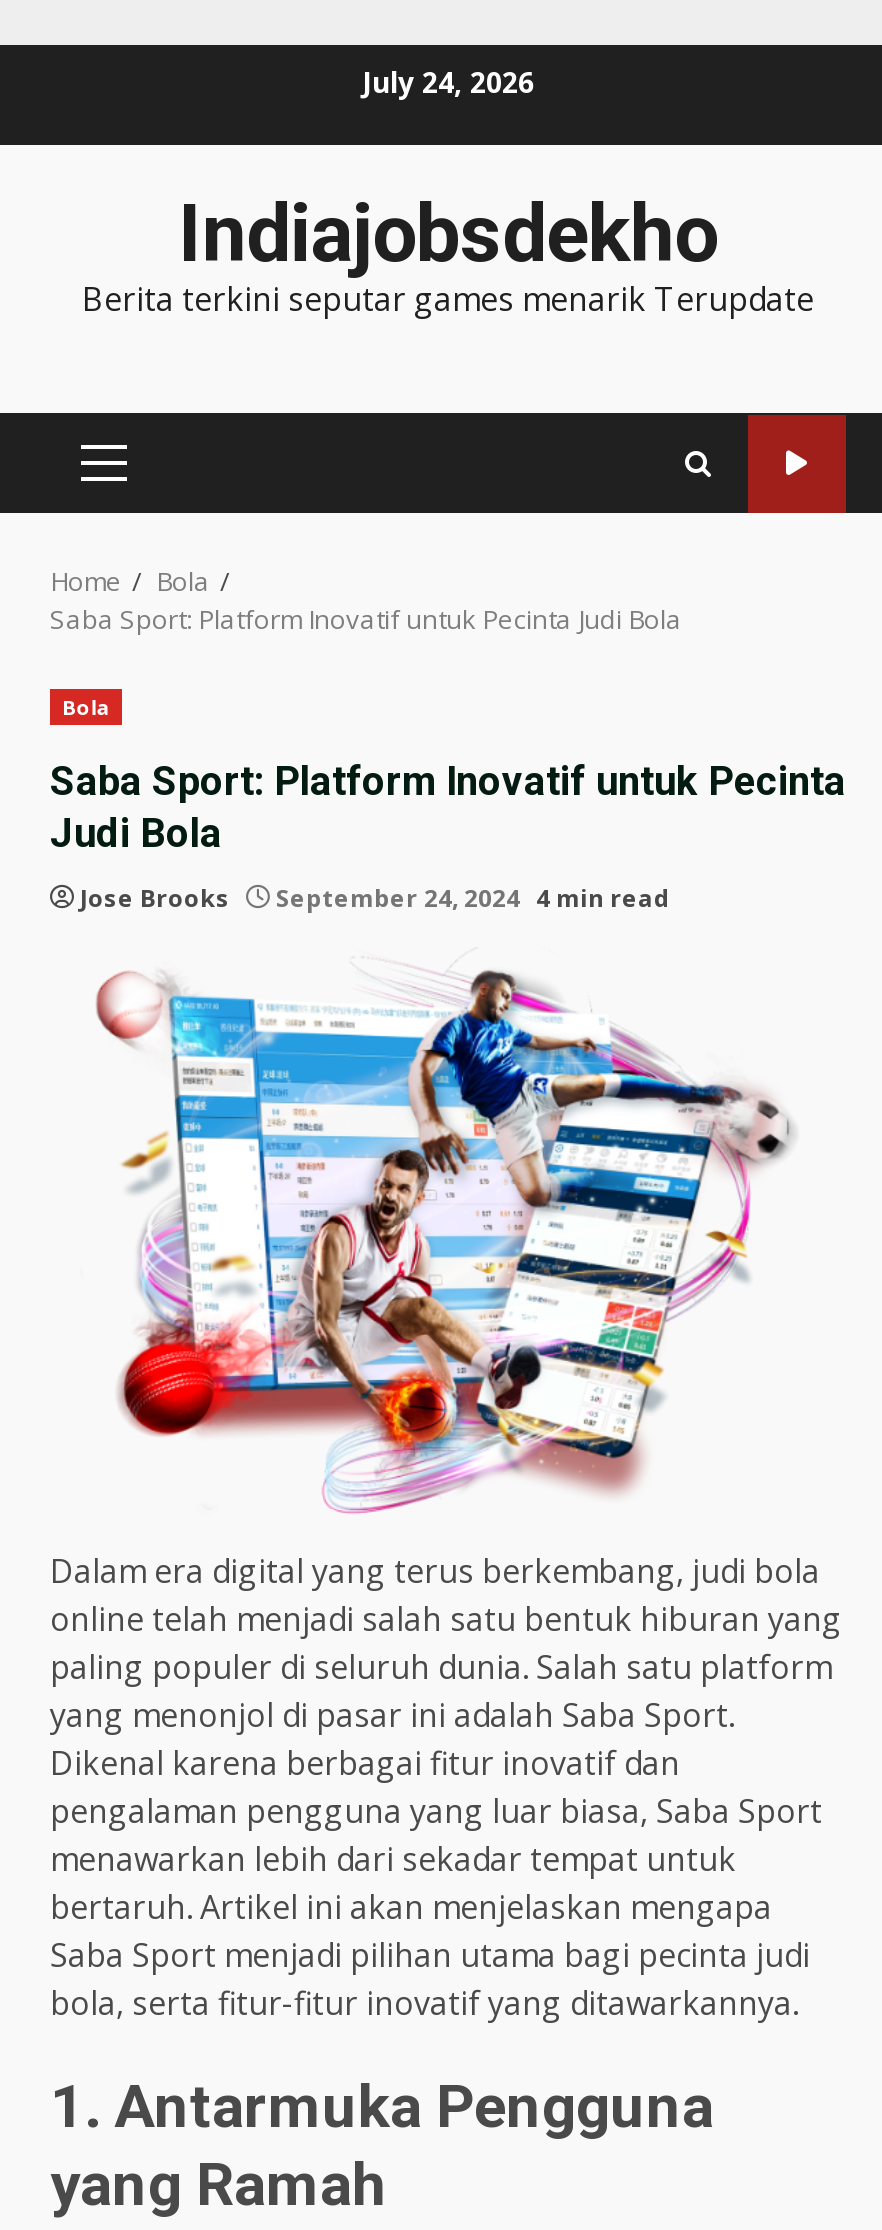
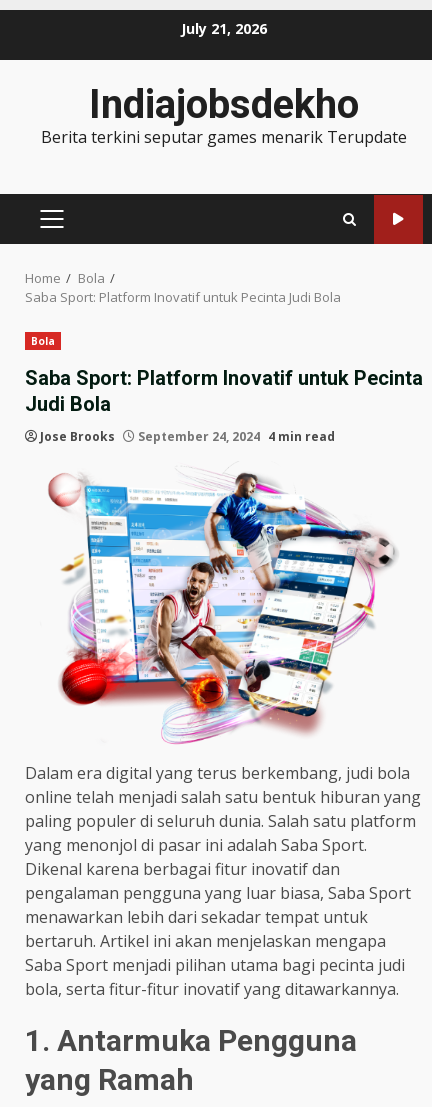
[362,62,534,100] July 24, 2026 -> [181,18,267,37] July 21, 2026

